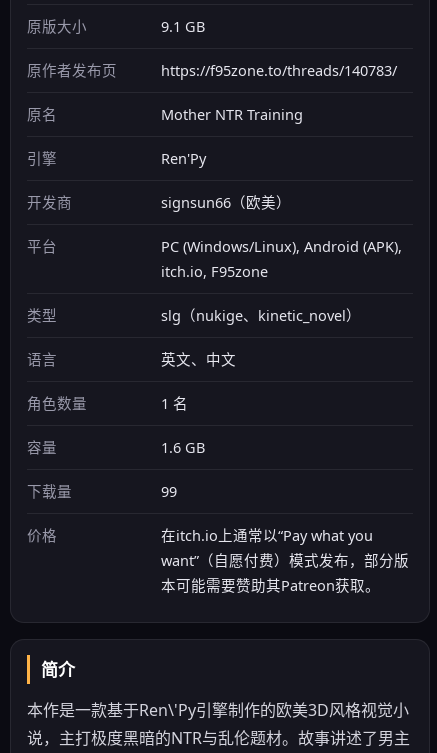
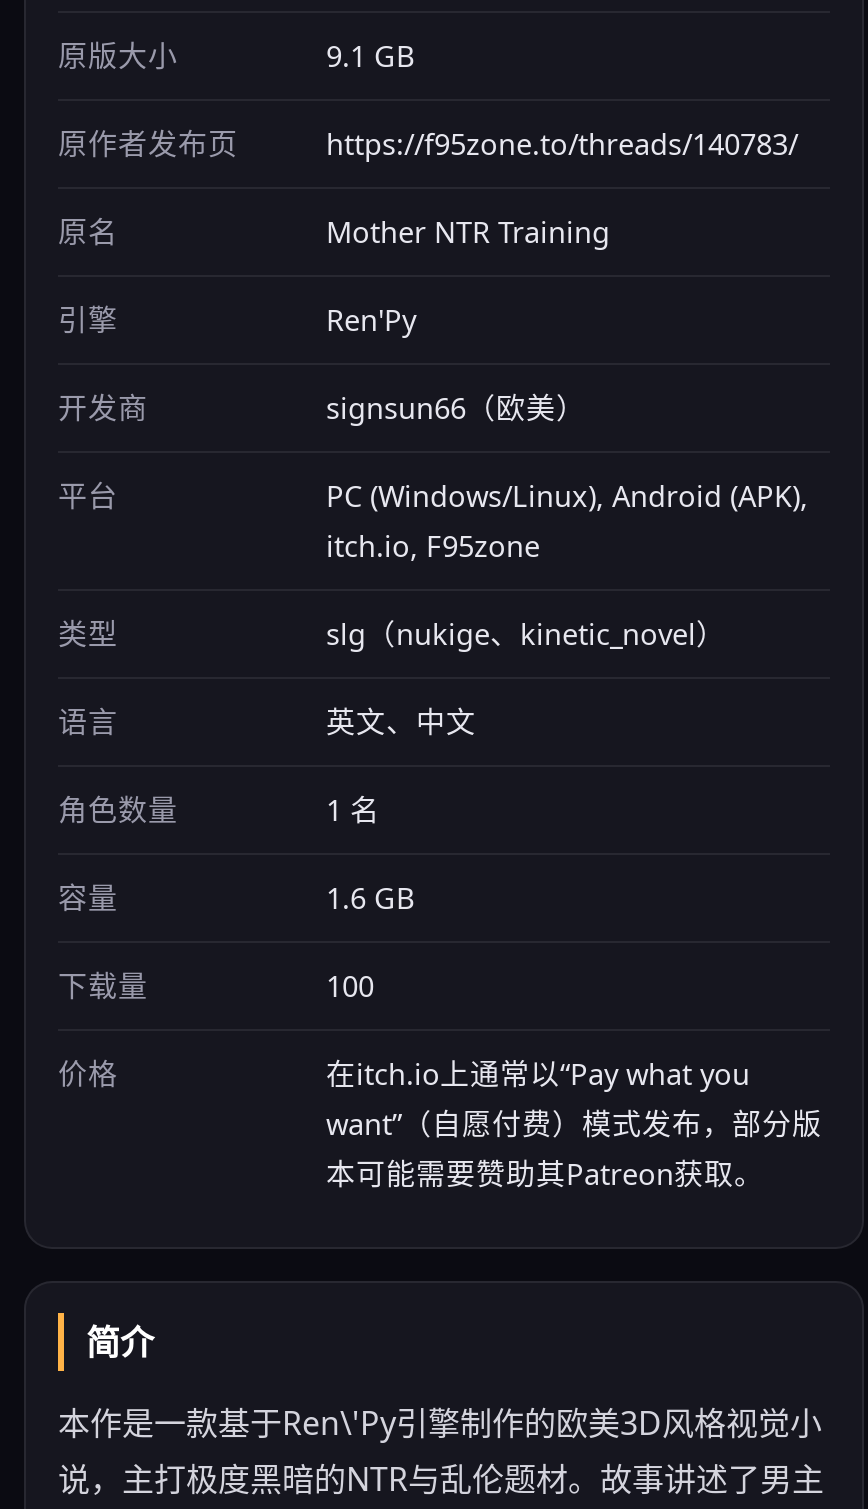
[161,481,177,501] 99 -> [326,965,374,1005] 100

